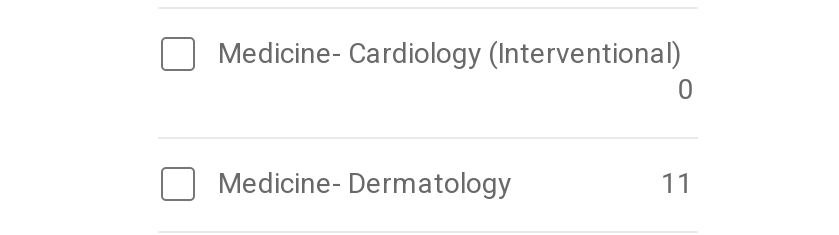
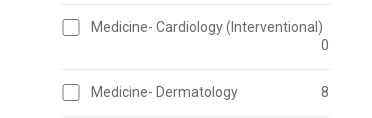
[661,167,693,199] 11 -> [321,84,329,100] 8

